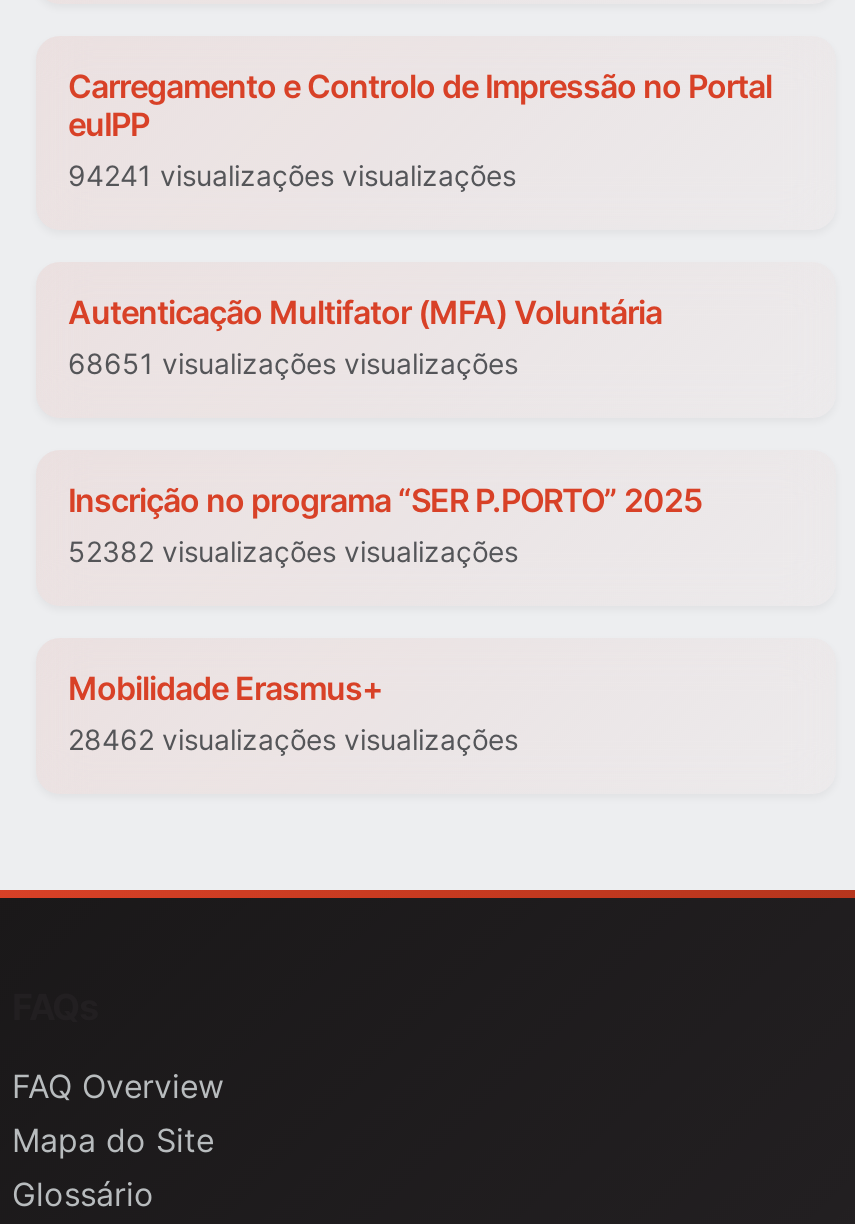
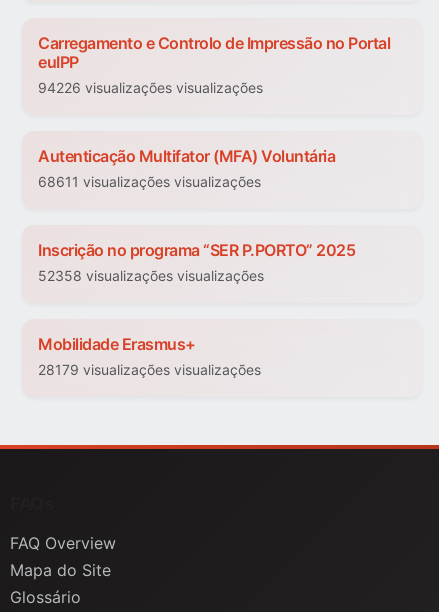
[68,159,516,193] 94241 visualizações visualizações -> [38,79,263,96] 94226 visualizações visualizações
[68,347,518,381] 68651 visualizações visualizações -> [38,173,261,190] 68611 visualizações visualizações
[68,535,518,569] 52382 visualizações visualizações -> [38,267,264,284] 52358 visualizações visualizações
[68,723,518,757] 28462 visualizações visualizações -> [38,361,261,378] 28179 visualizações visualizações

